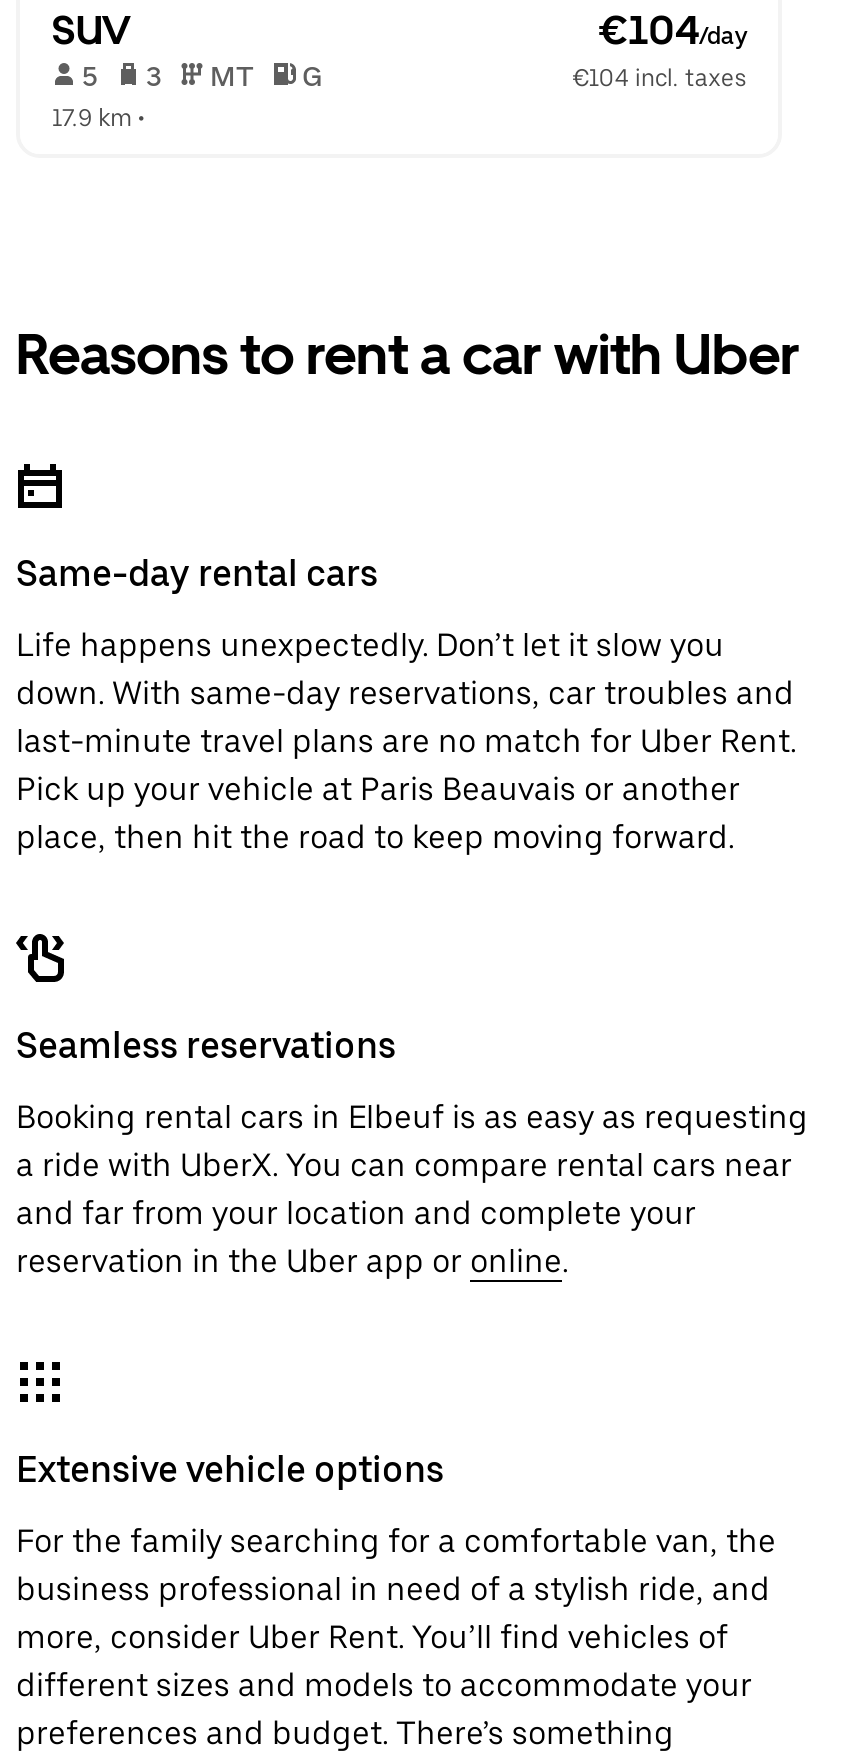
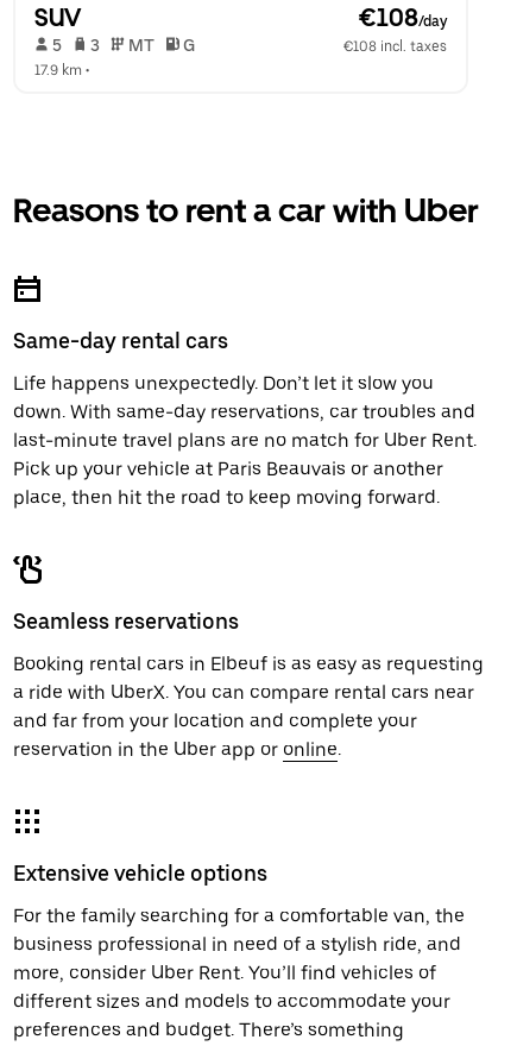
[599,6,747,54] €104/day -> [359,4,447,32] €108/day
[573,64,747,92] €104 incl. taxes -> [344,38,447,55] €108 incl. taxes

